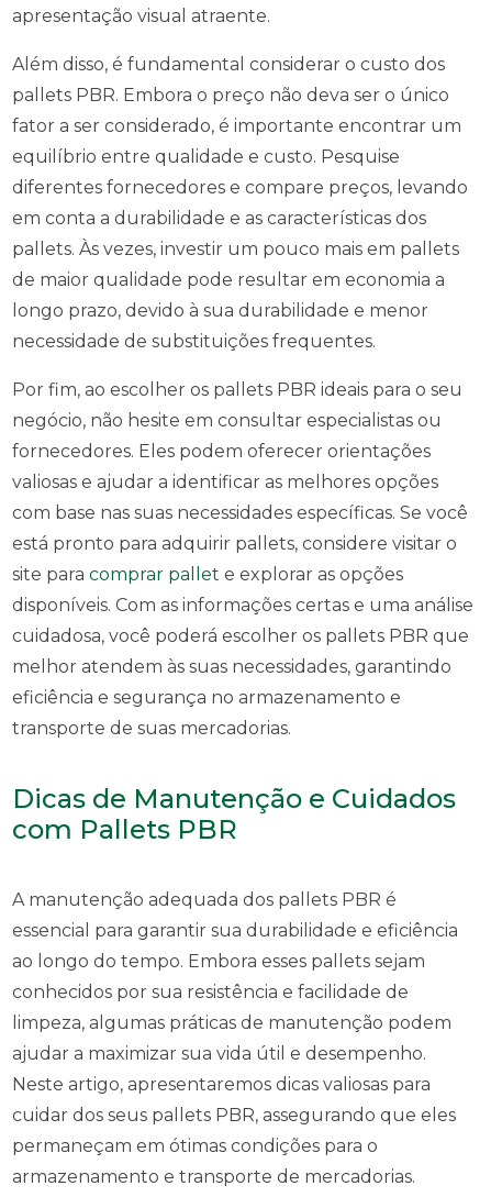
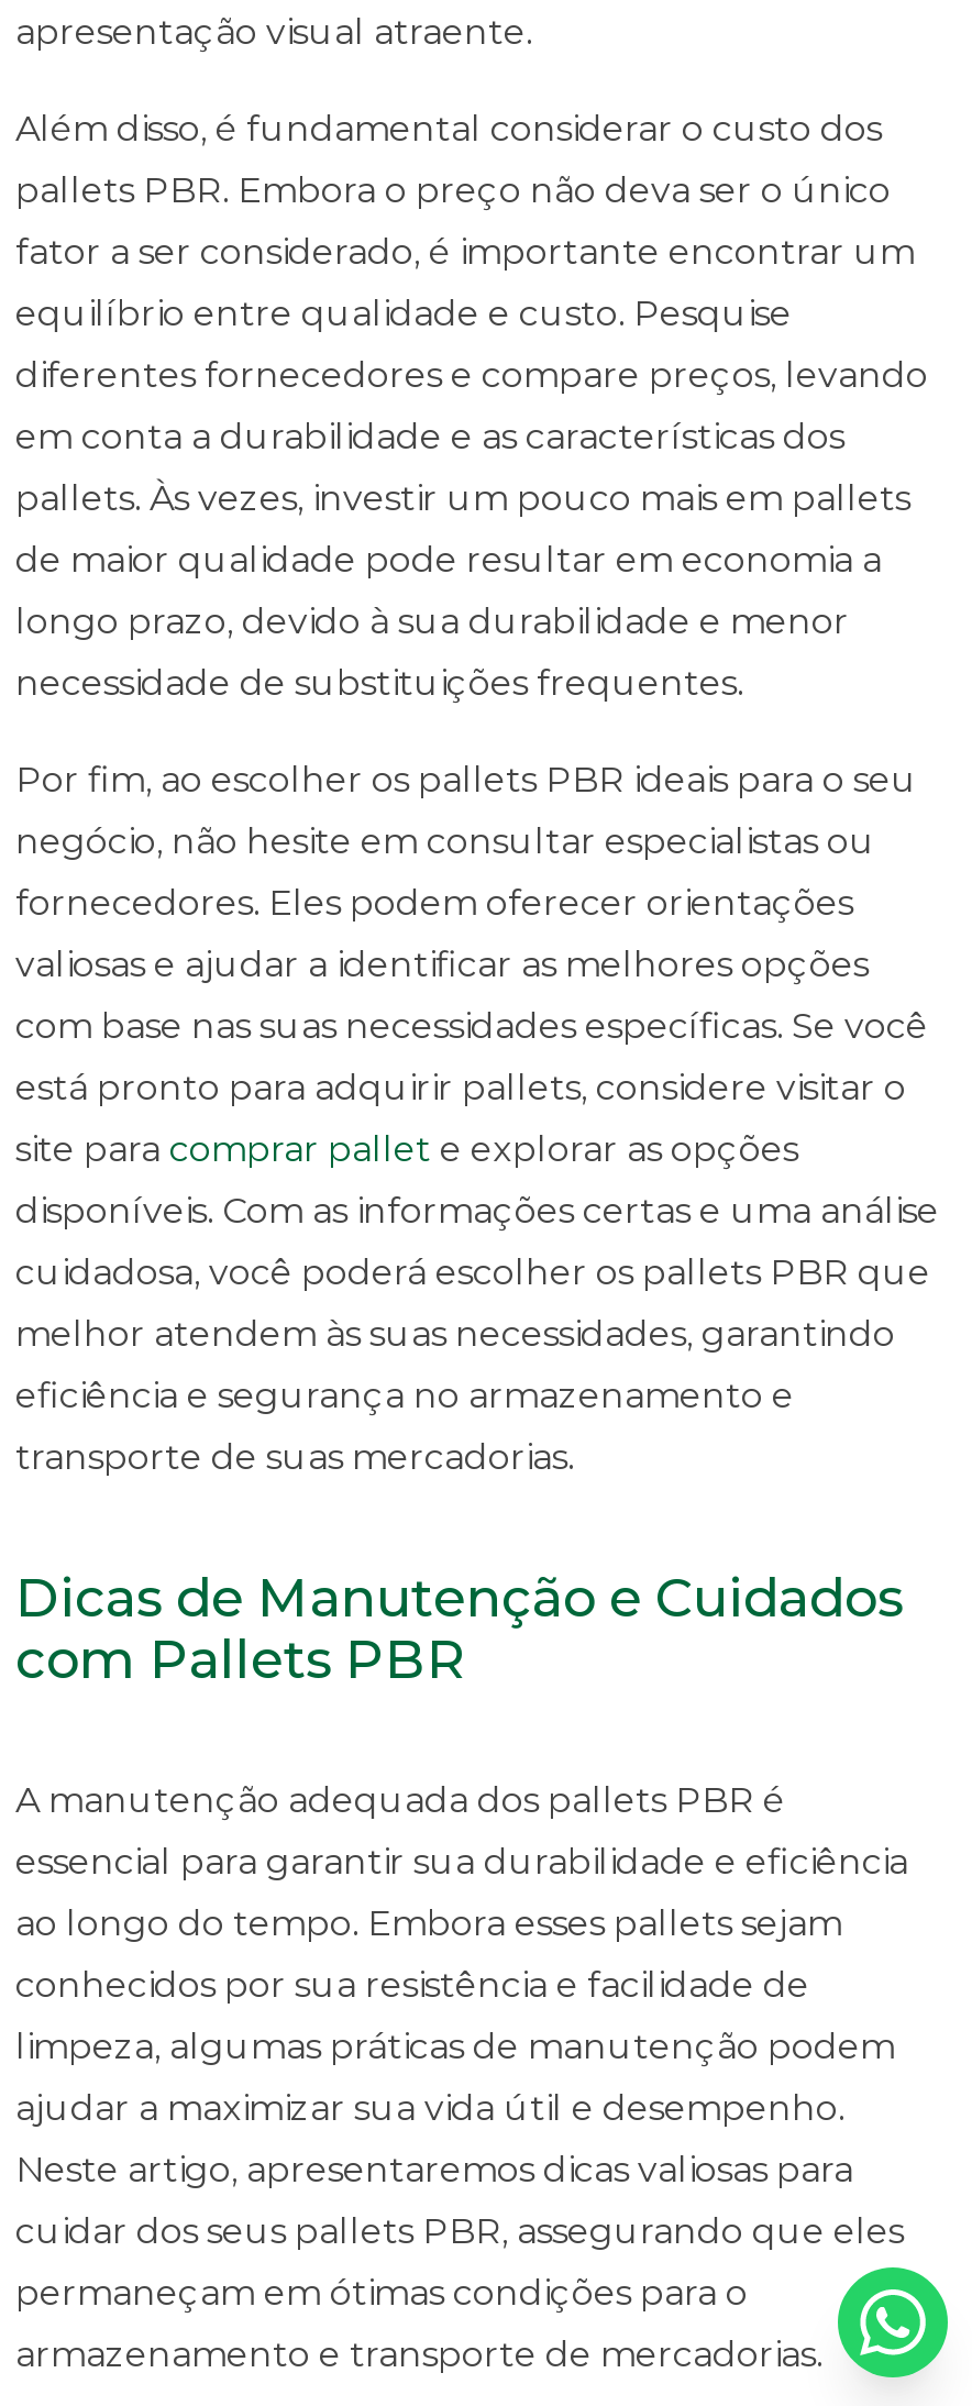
none -> [836,2265,950,2393] [image]

